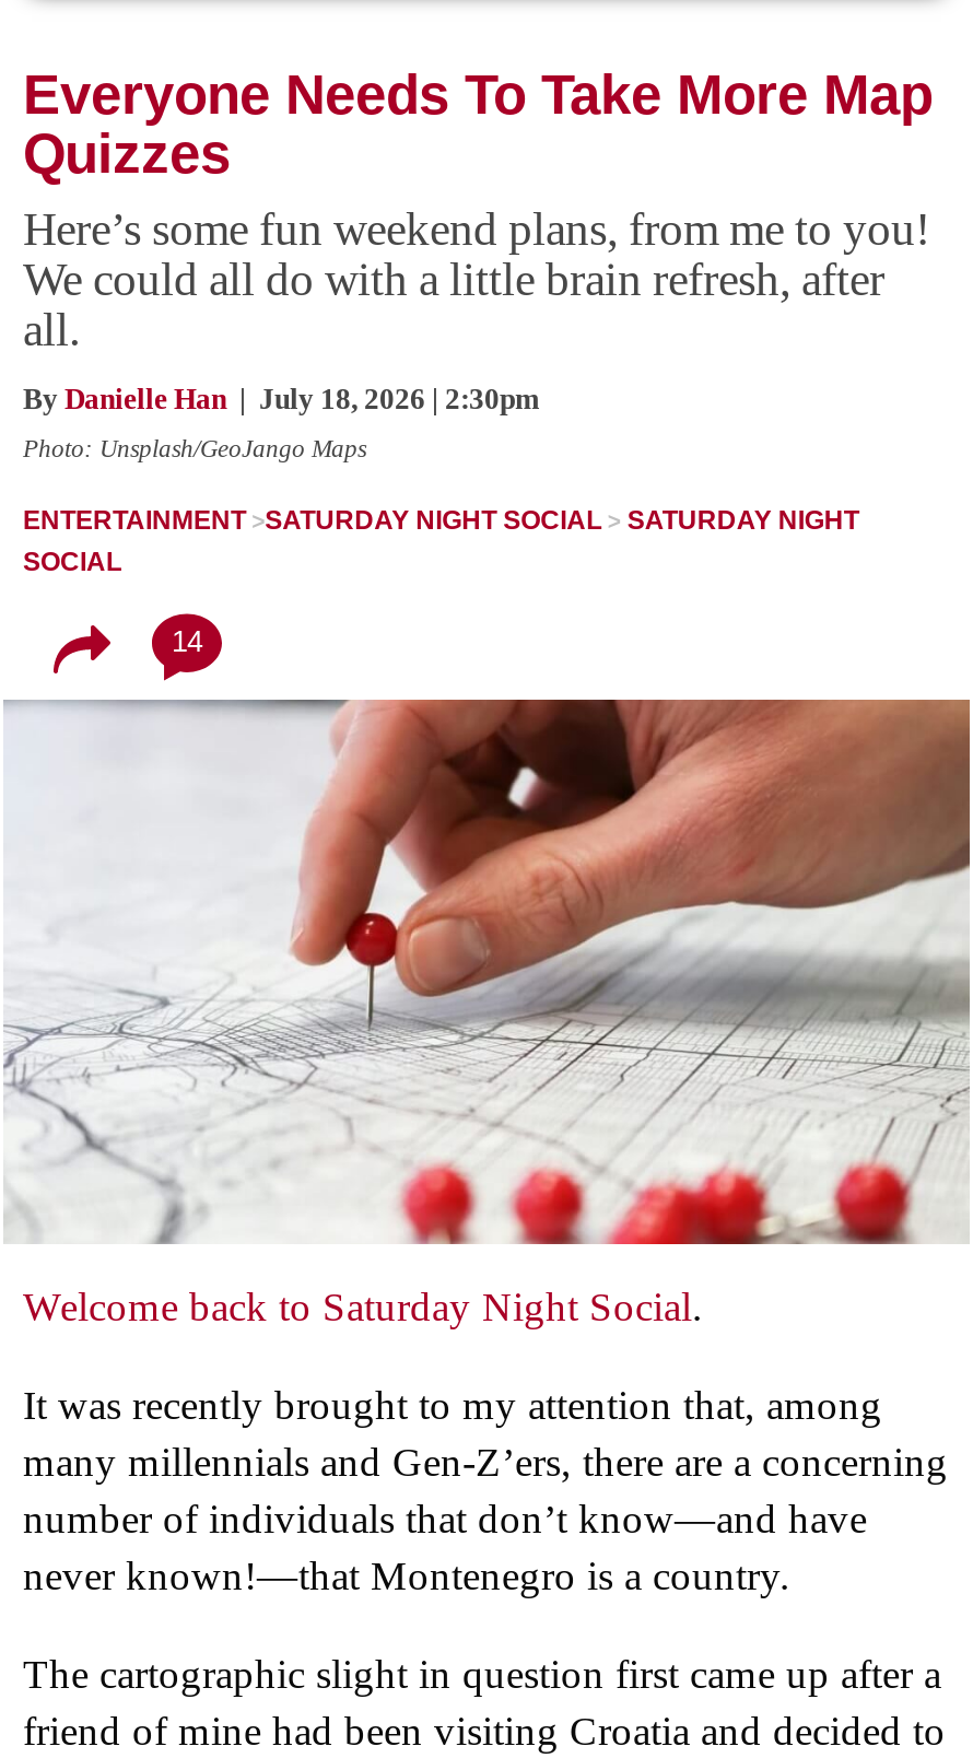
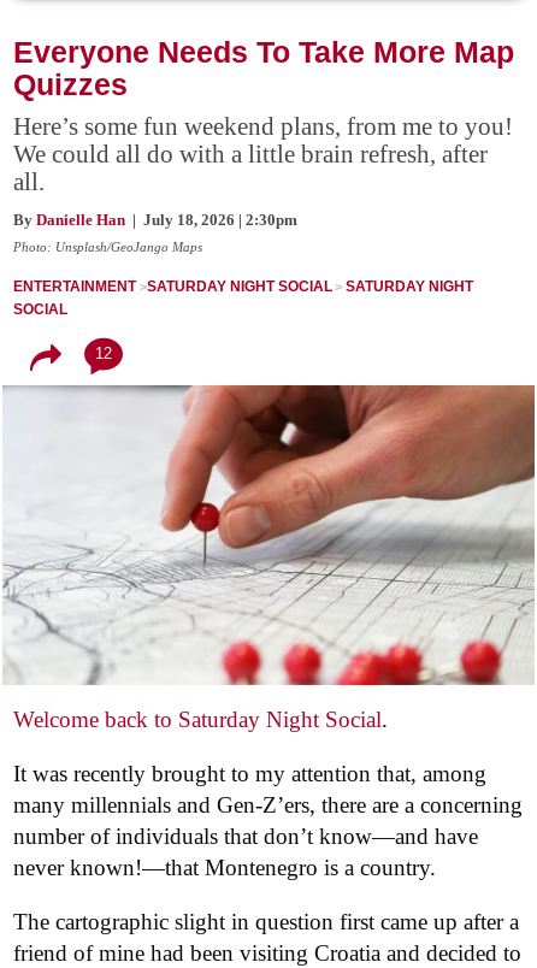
[172,625,202,658] 14 -> [95,344,112,362] 12

